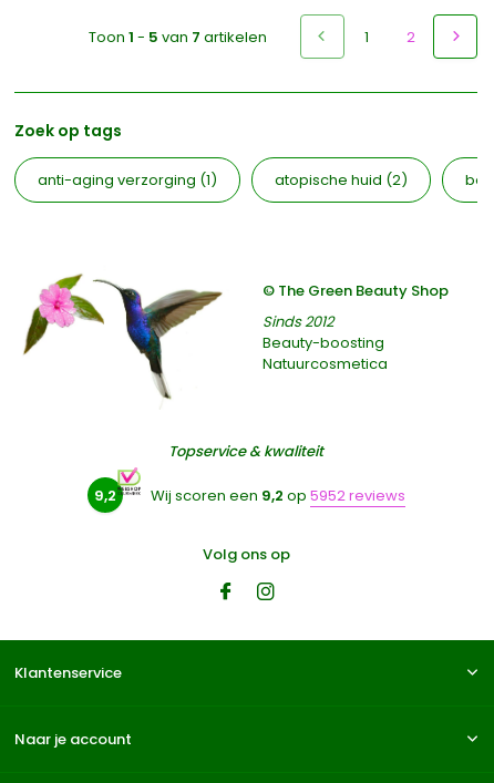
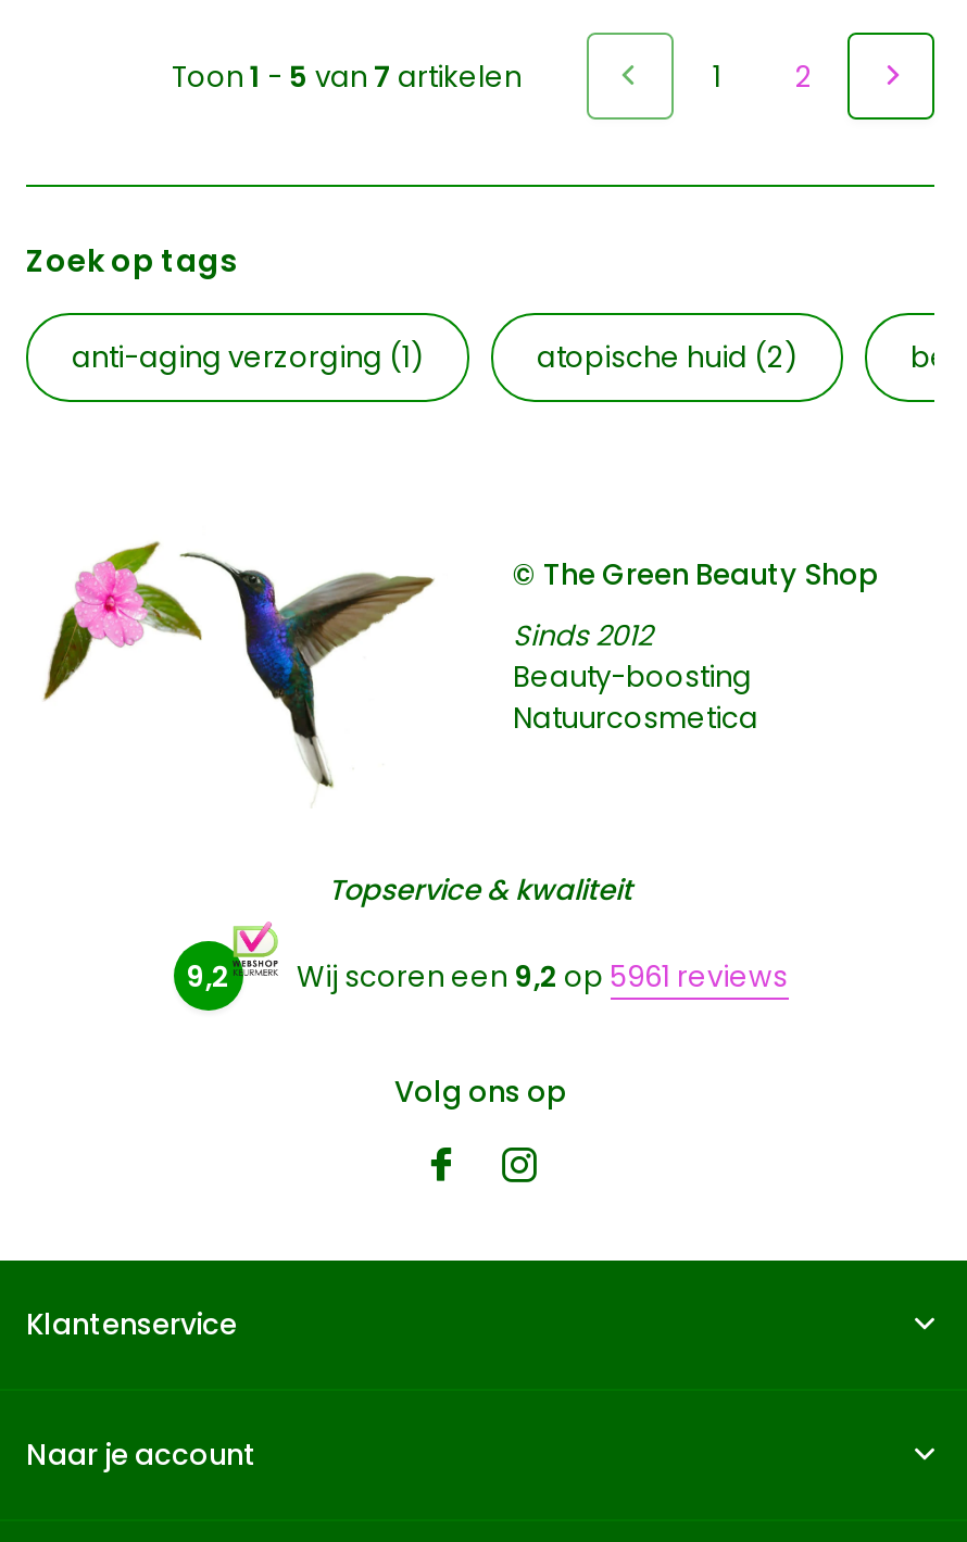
[150,485,405,506] Wij scoren een 9,2 op 5952 reviews -> [297,955,788,996] Wij scoren een 9,2 op 5961 reviews

